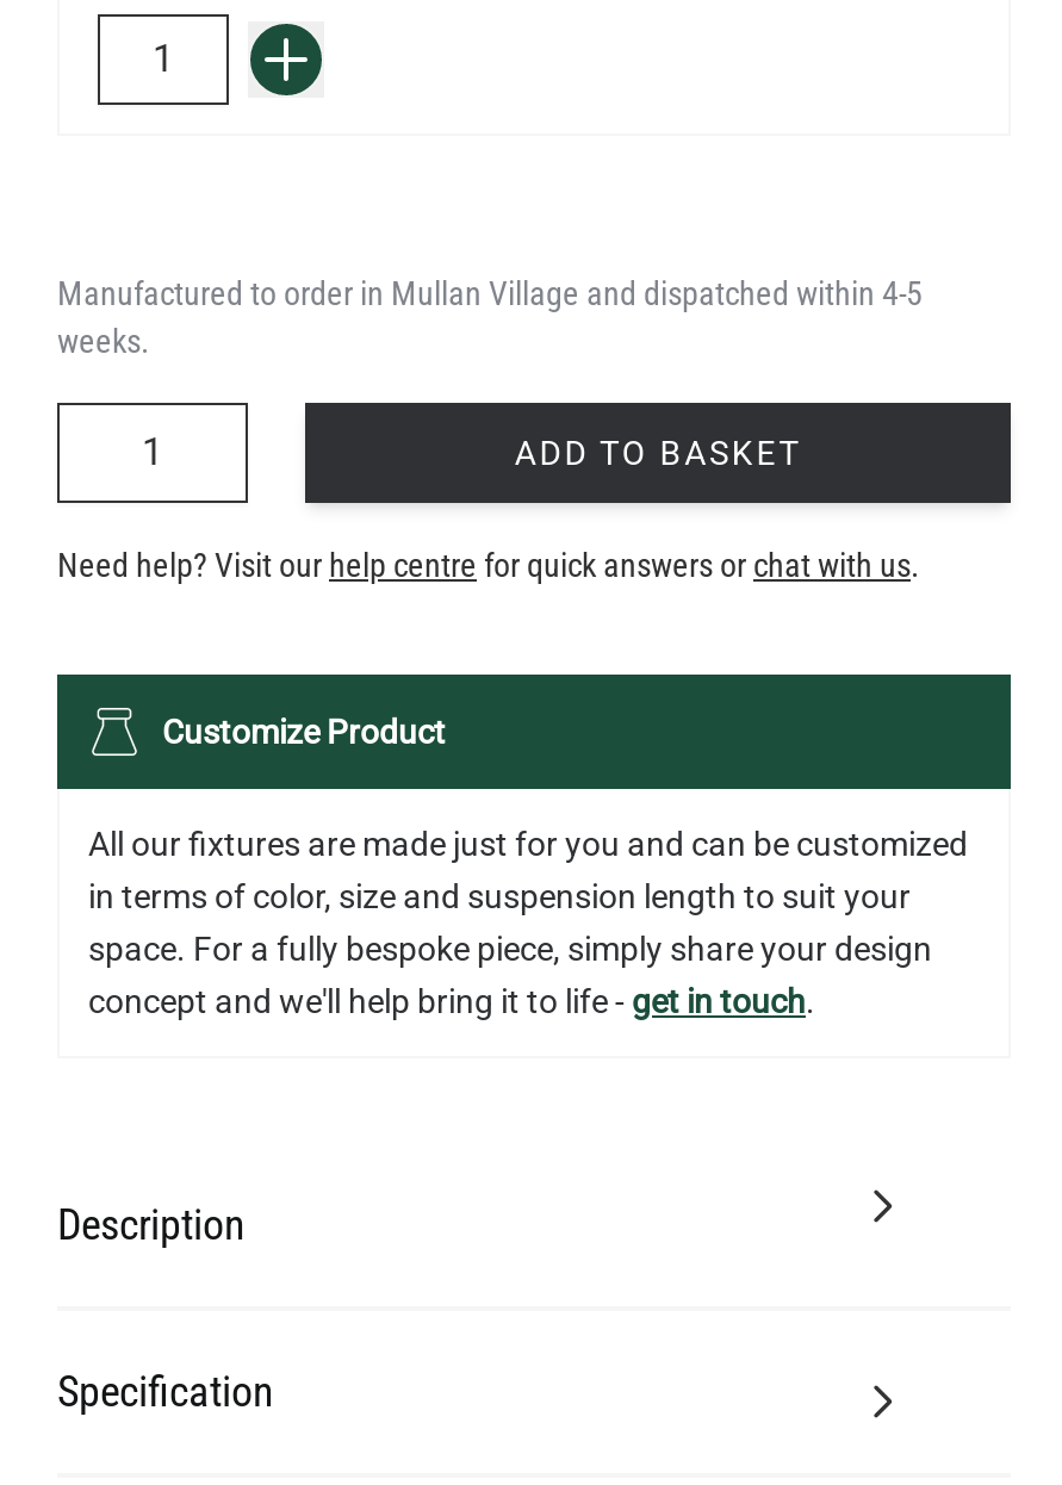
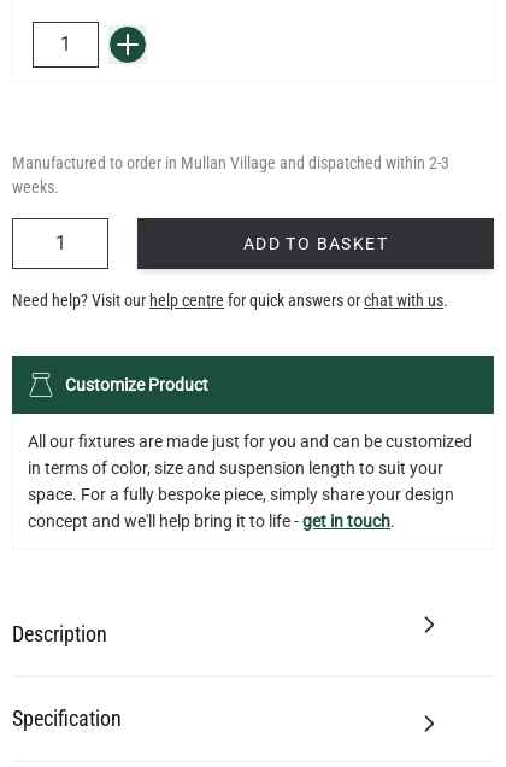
[57,274,923,312] Manufactured to order in Mullan Village and dispatched within 4-5 -> [12,153,449,172] Manufactured to order in Mullan Village and dispatched within 2-3

